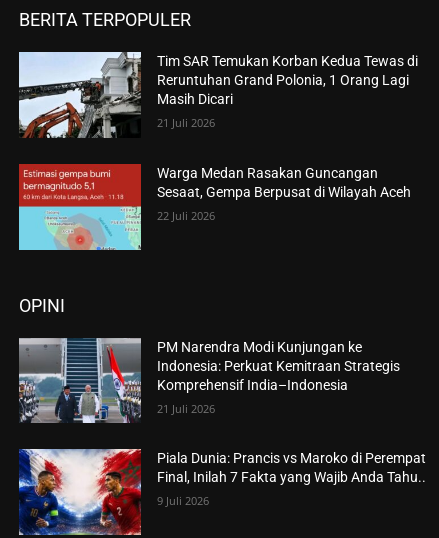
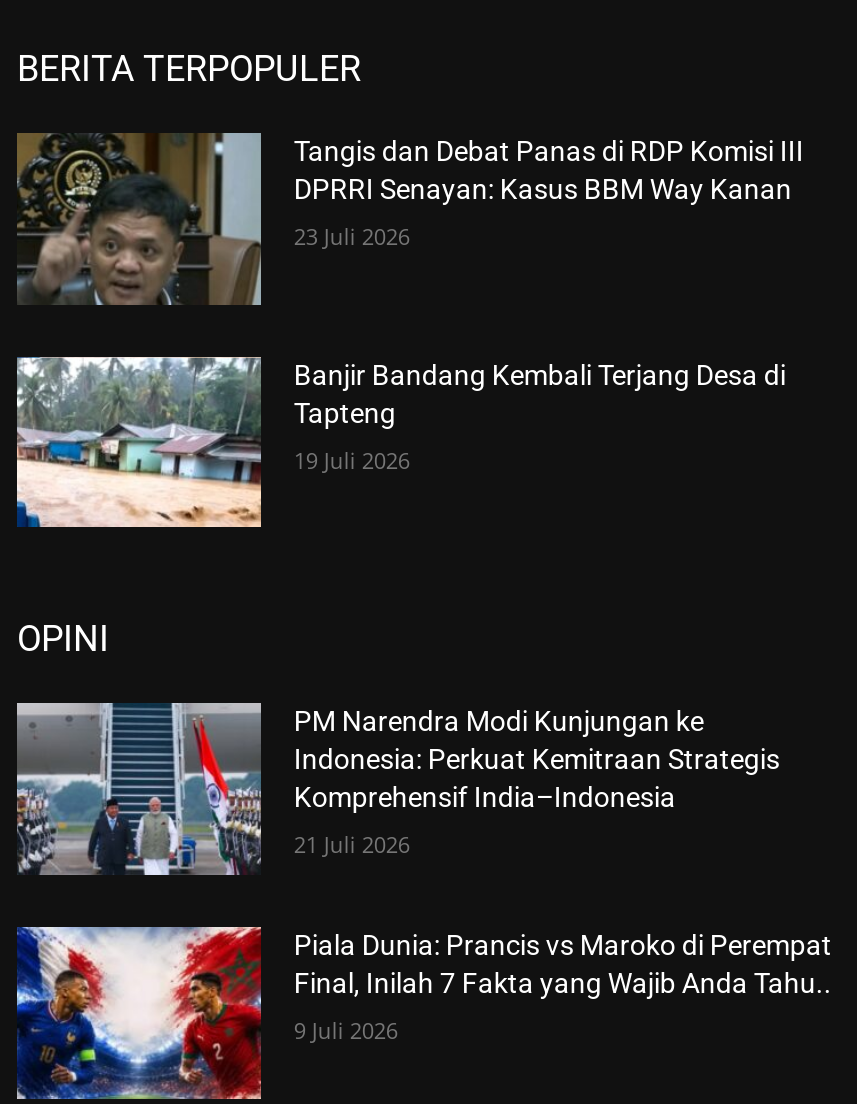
[18,51,418,139] [image] | Tim SAR Temukan Korban Kedua Tewas di | Reruntuhan Grand Polonia, 1 Orang Lagi | Masih Dicari -> [17,133,804,307] [image] | Tangis dan Debat Panas di RDP Komisi III | DPRRI Senayan: Kasus BBM Way Kanan
[157,115,215,130] 21 Juli 2026 -> [294,221,410,251] 23 Juli 2026
[18,163,411,251] [image] | Warga Medan Rasakan Guncangan | Sesaat, Gempa Berpusat di Wilayah Aceh -> [15,355,786,529] [image] | Banjir Bandang Kembali Terjang Desa di | Tapteng
[157,208,215,223] 22 Juli 2026 -> [294,445,410,475] 19 Juli 2026

